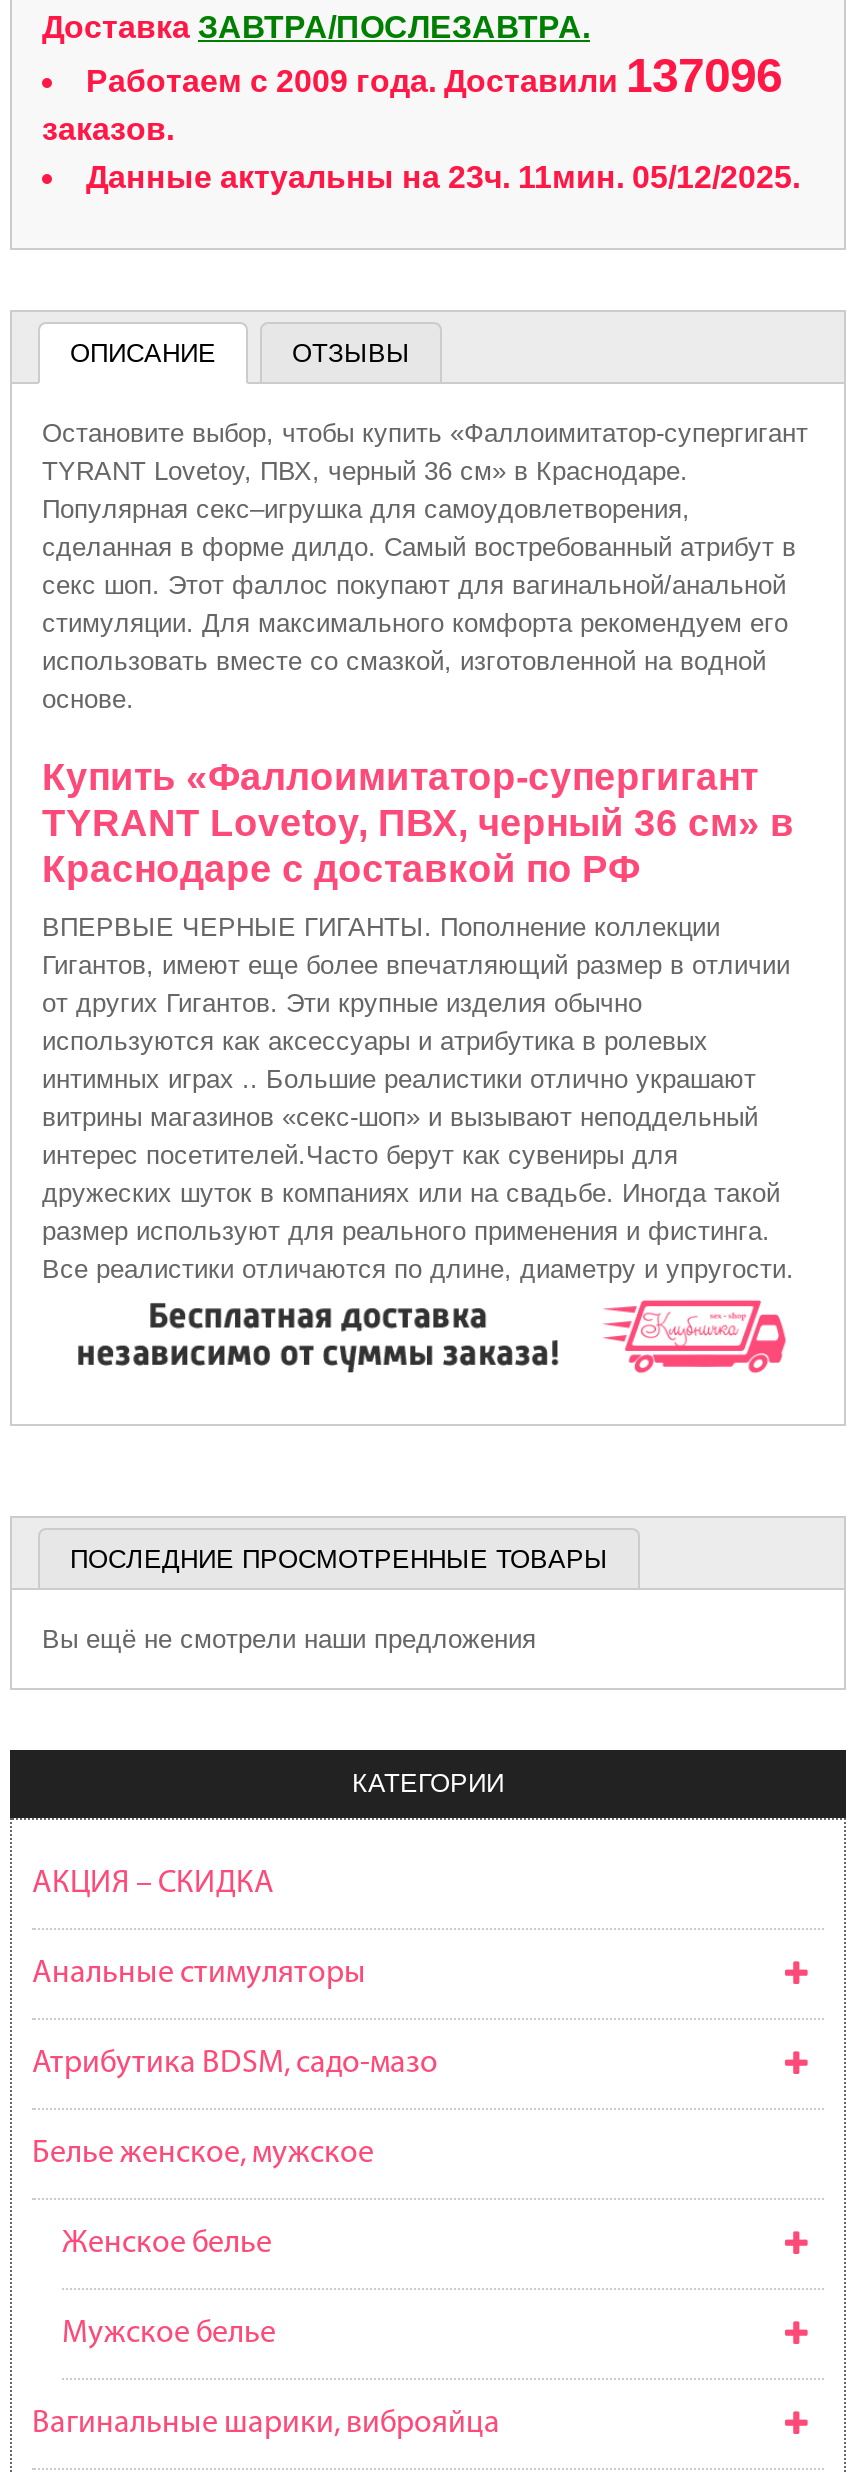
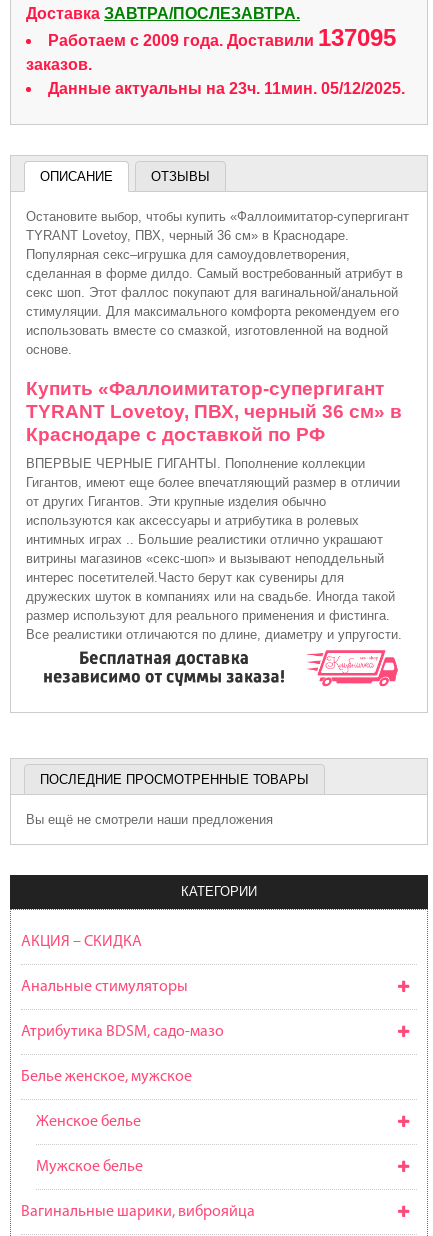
[86,48,782,102] Работаем с 2009 года. Доставили 137096 -> [48,24,396,51] Работаем с 2009 года. Доставили 137095

